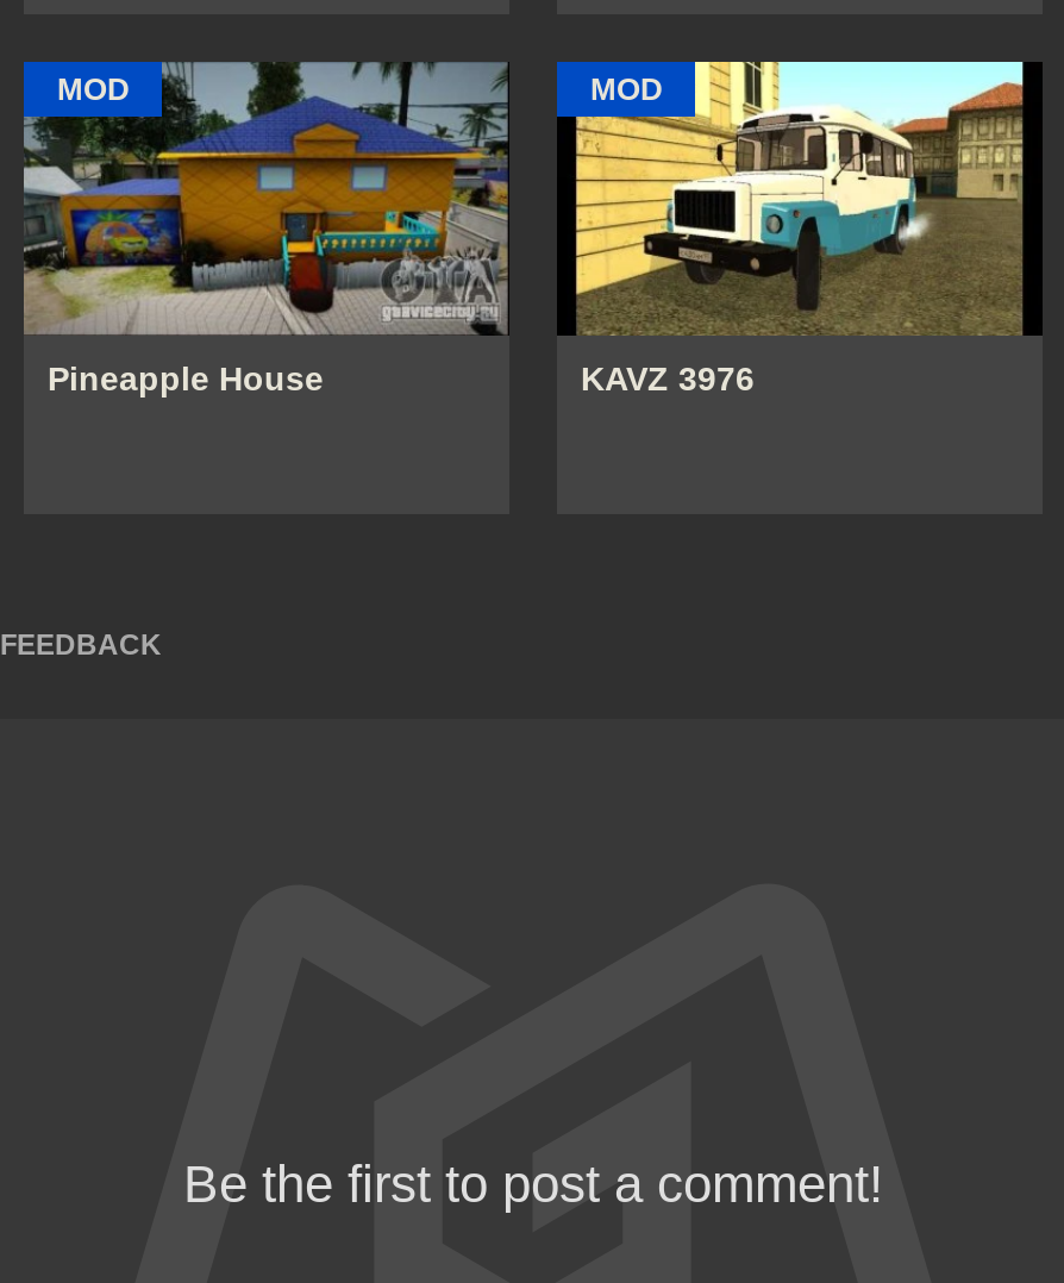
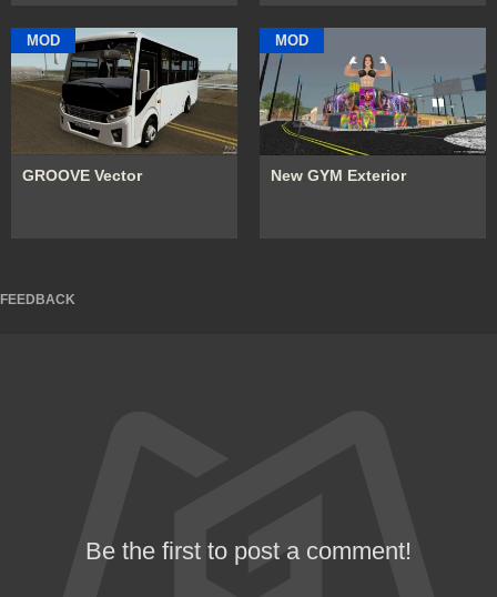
[21,62,509,398] [image] | Pineapple House -> [10,27,239,184] [image] | GROOVE Vector
[557,60,1043,398] [image] | KAVZ 3976 -> [258,27,487,184] [image] | New GYM Exterior

